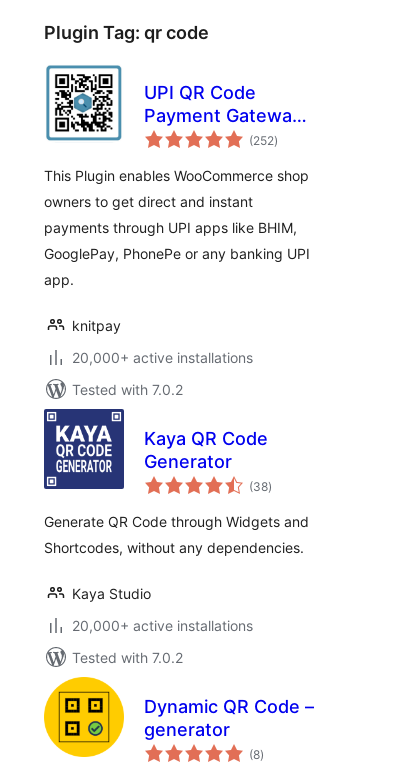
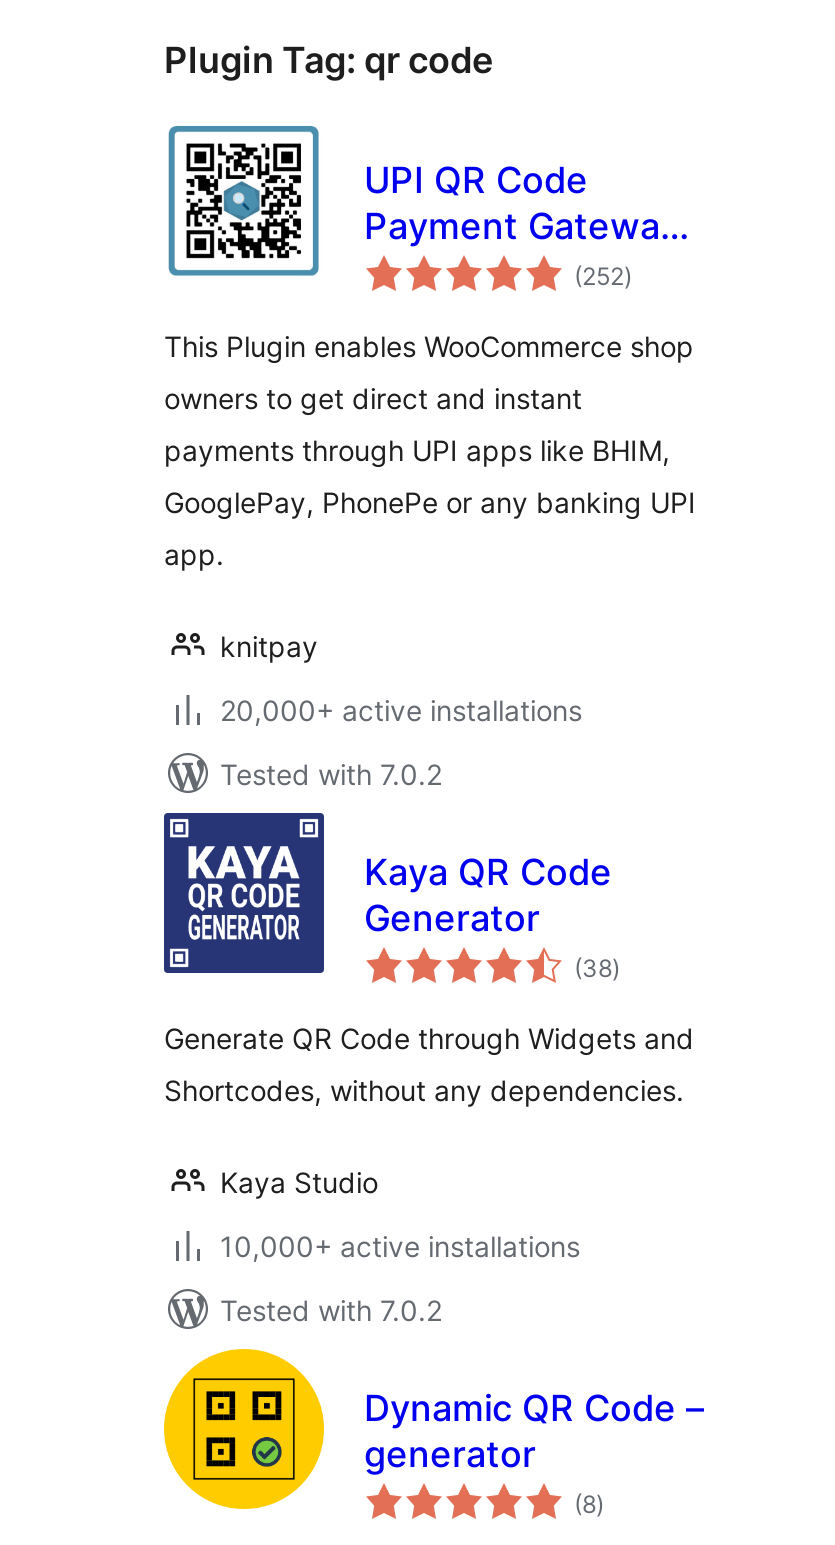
[72,617,253,634] 20,000+ active installations -> [220,1229,580,1263] 10,000+ active installations

